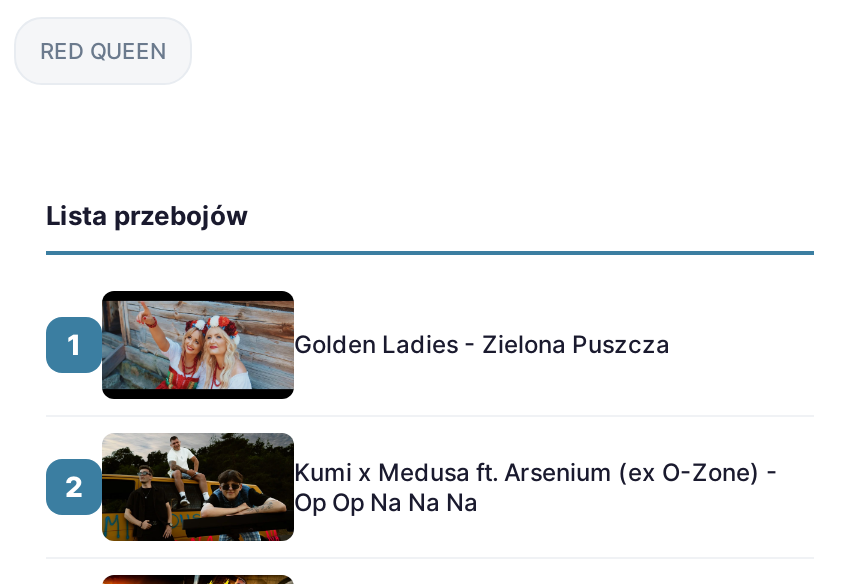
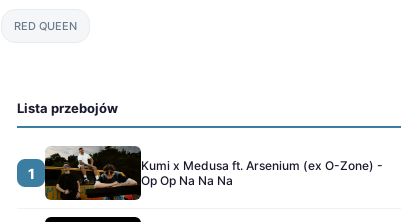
[100,290,670,402] [image] | Golden Ladies - Zielona Puszcza -> none
[65,469,83,503] 2 -> none

